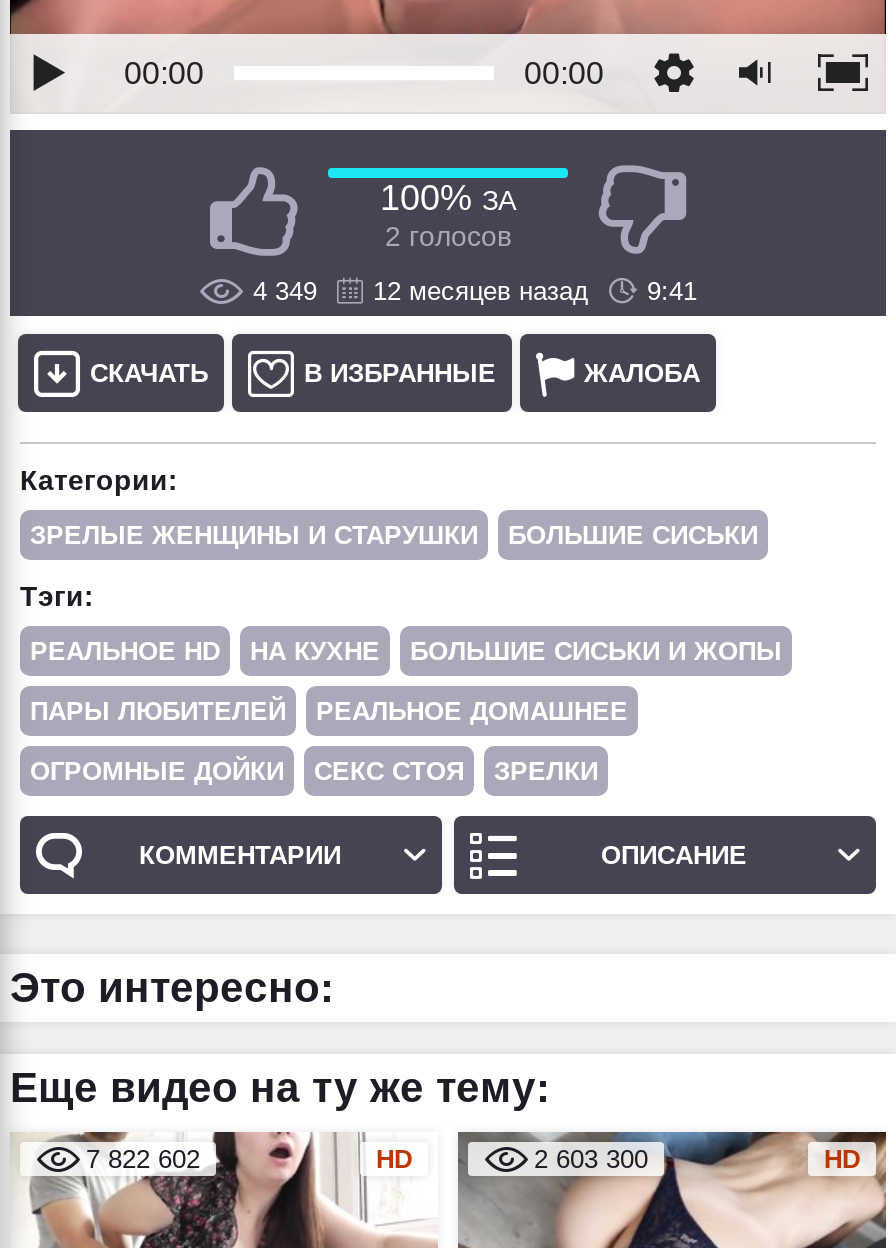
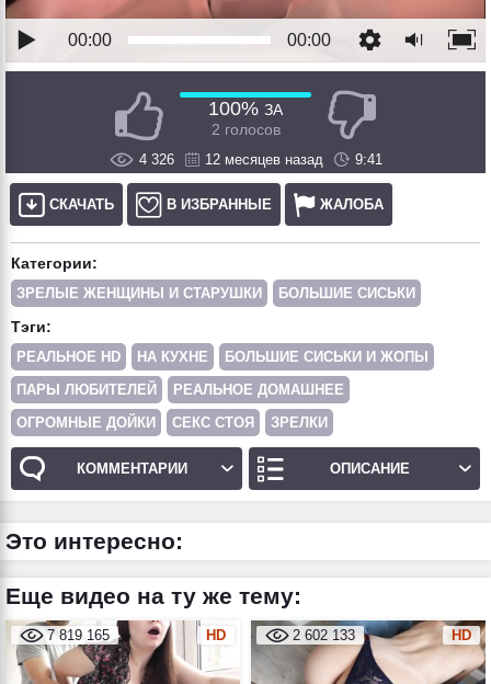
[253,275,697,305] 4 349 12 месяцев назад 9:41 -> [139,151,382,167] 4 326 12 месяцев назад 9:41
[86,1143,200,1173] 7 822 602 -> [47,627,110,643] 7 819 165
[534,1143,648,1173] 2 603 300 -> [293,627,355,643] 2 602 133

